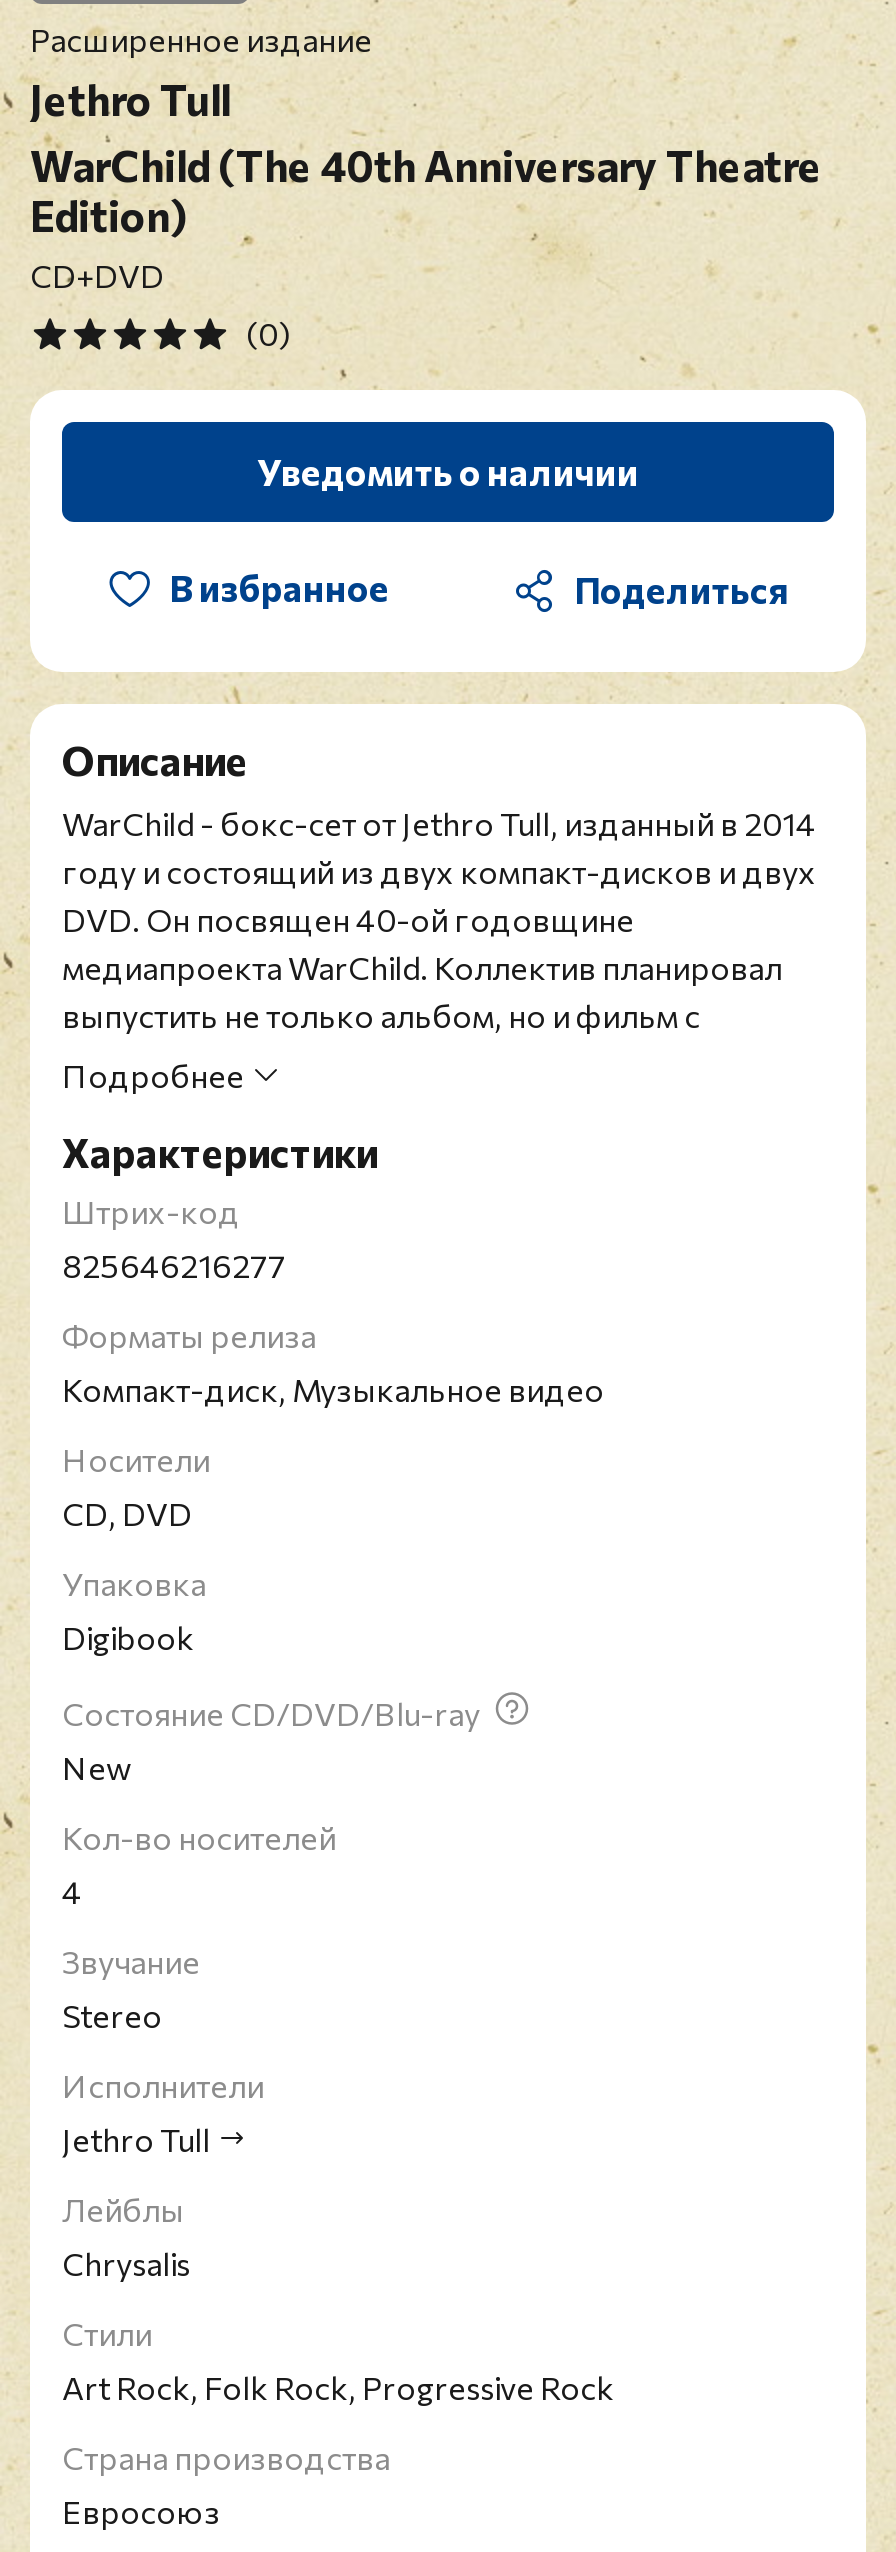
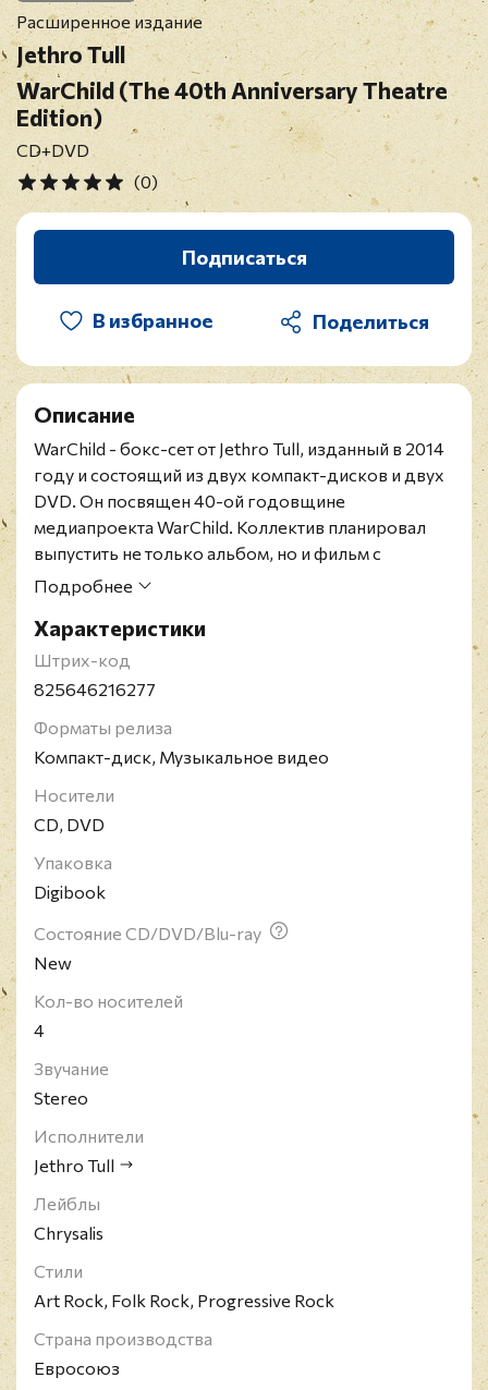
[257,450,639,494] Уведомить о наличии -> [181,245,307,269] Подписаться

